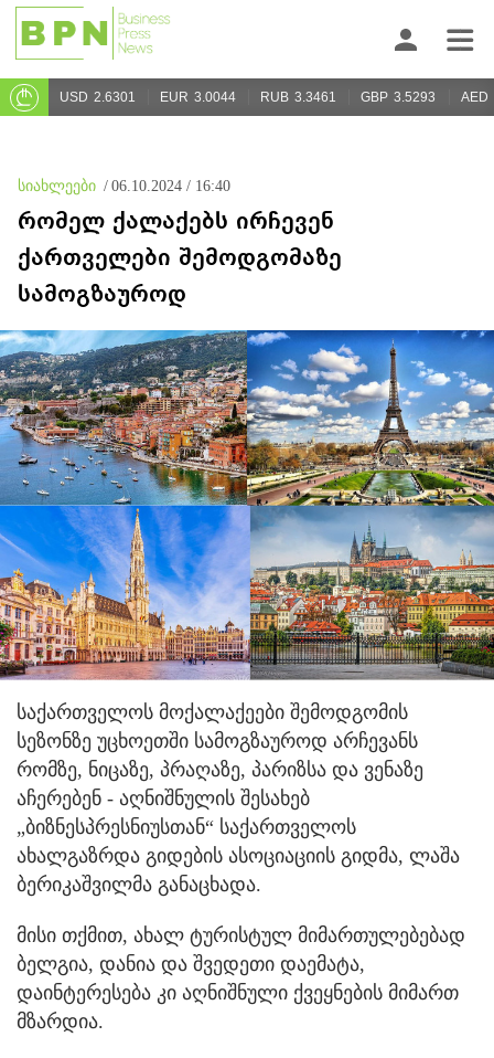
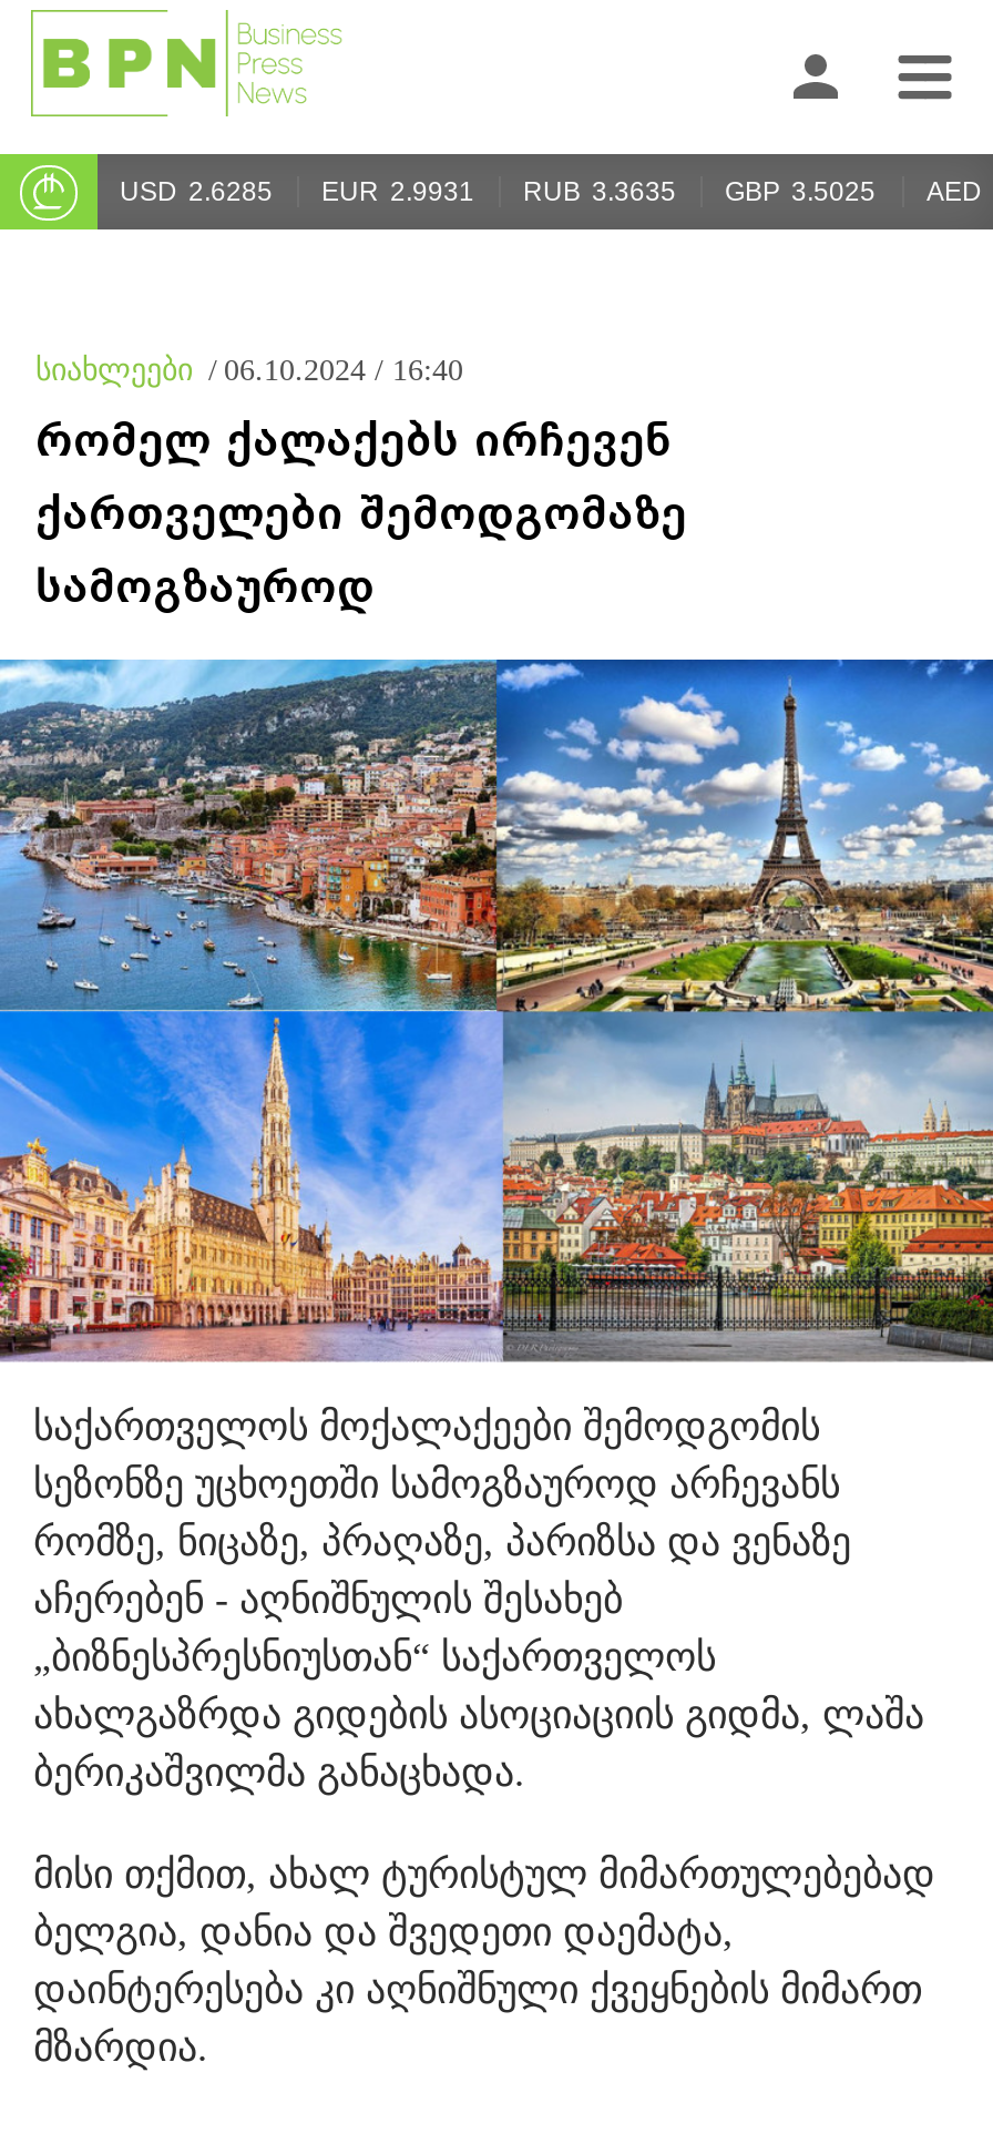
[60,89,136,105] USD 2.6301 -> [120,176,273,207] USD 2.6285
[160,89,236,105] EUR 3.0044 -> [321,176,474,207] EUR 2.9931
[260,89,336,105] RUB 3.3461 -> [523,176,676,207] RUB 3.3635
[361,89,436,105] GBP 3.5293 -> [725,176,876,207] GBP 3.5025

